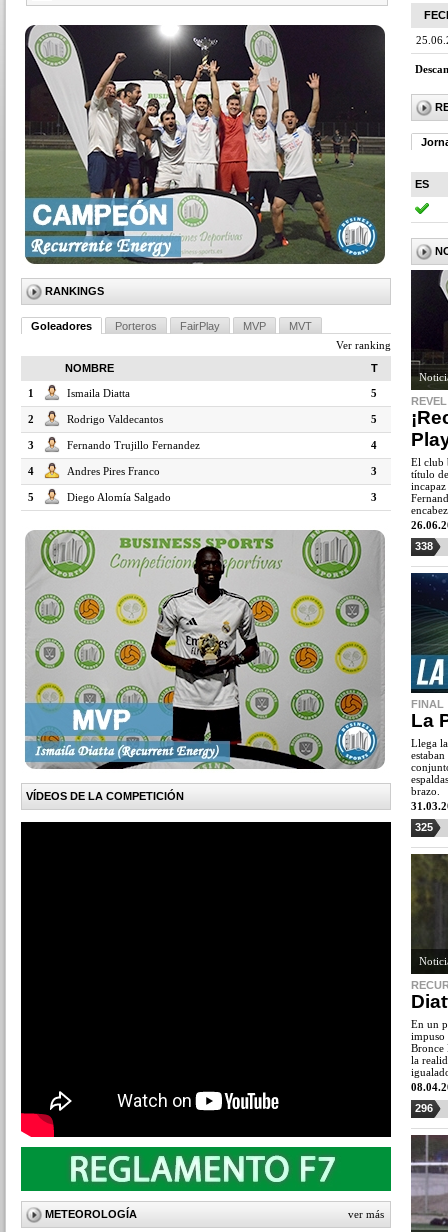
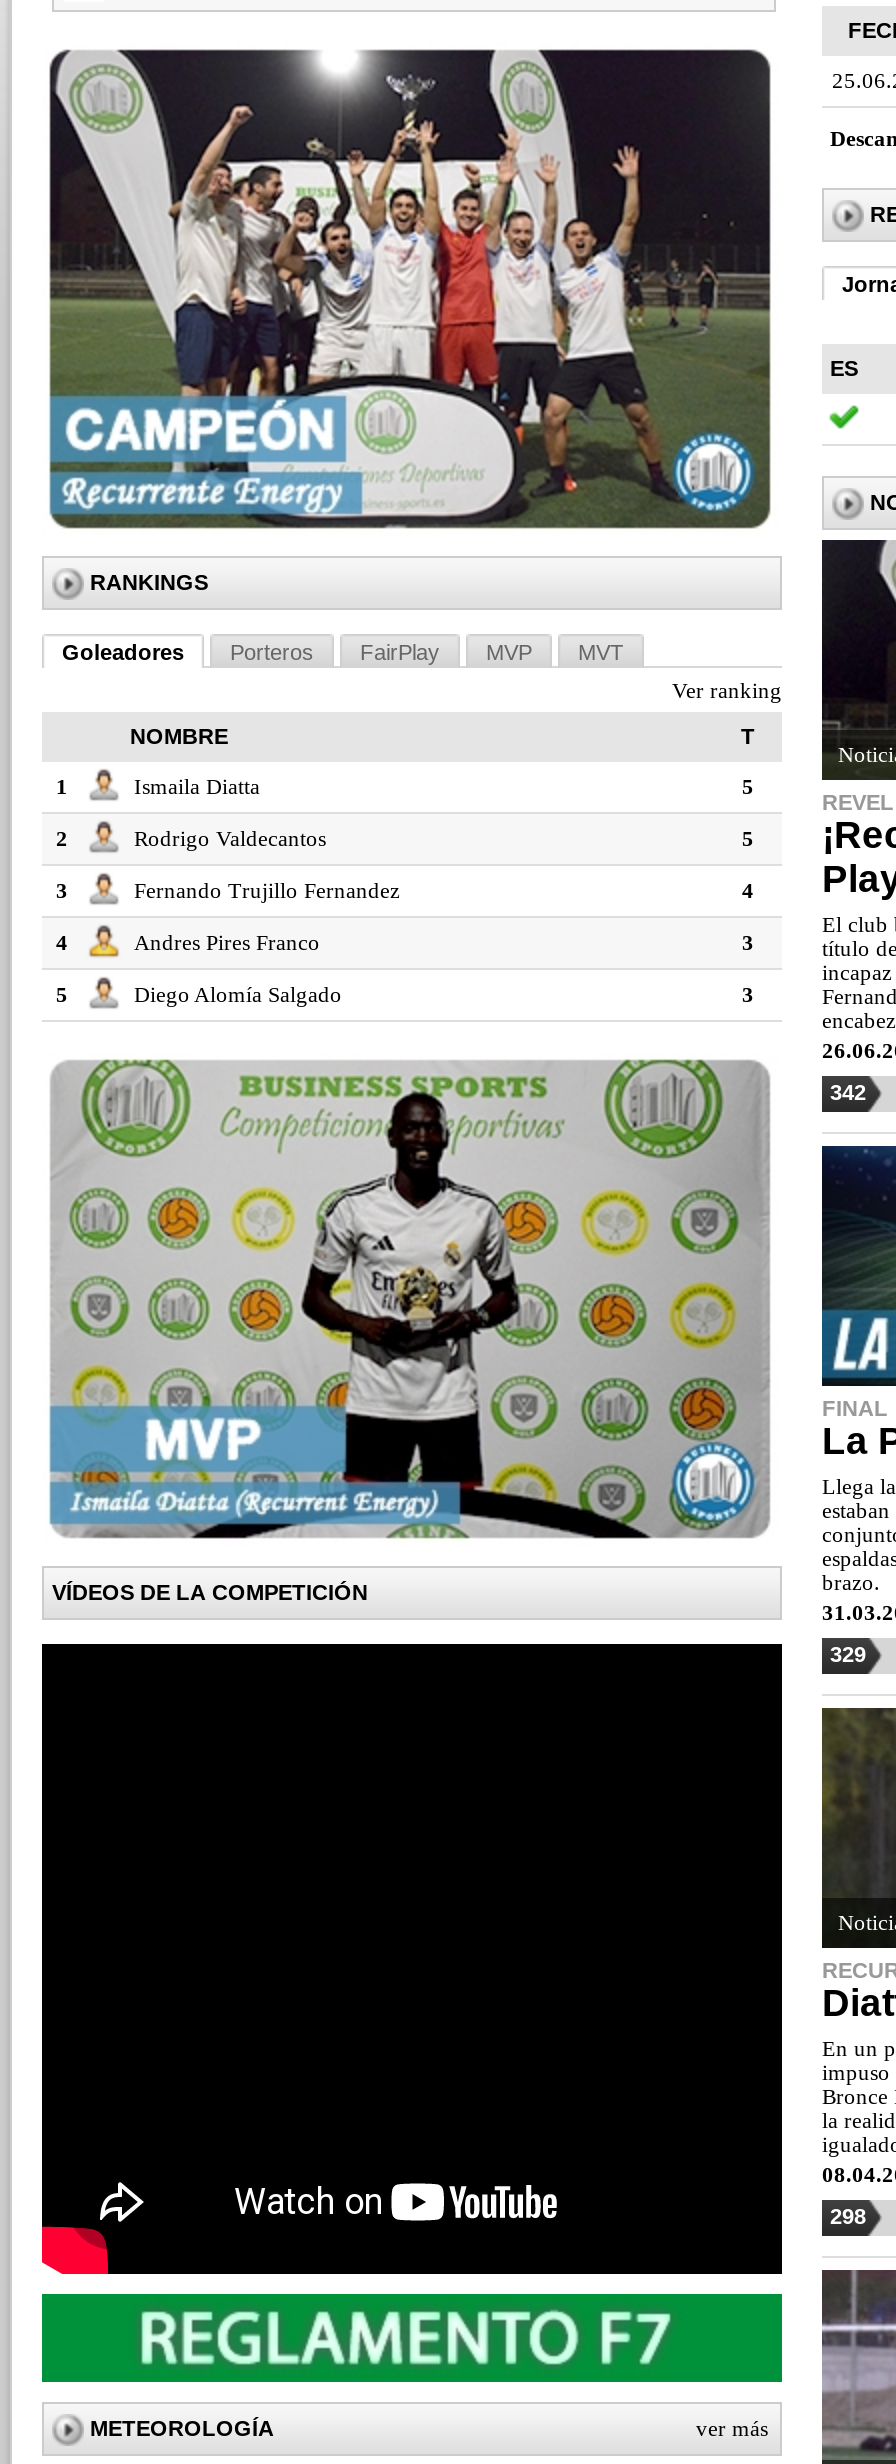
[415,540,433,552] 338 -> [830,1080,866,1104] 342
[415,821,433,833] 325 -> [830,1642,866,1666] 329
[415,1102,433,1114] 296 -> [830,2204,866,2228] 298

